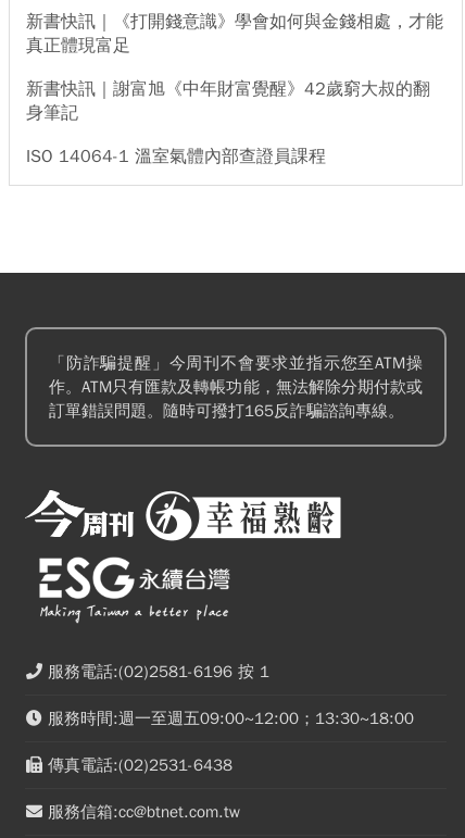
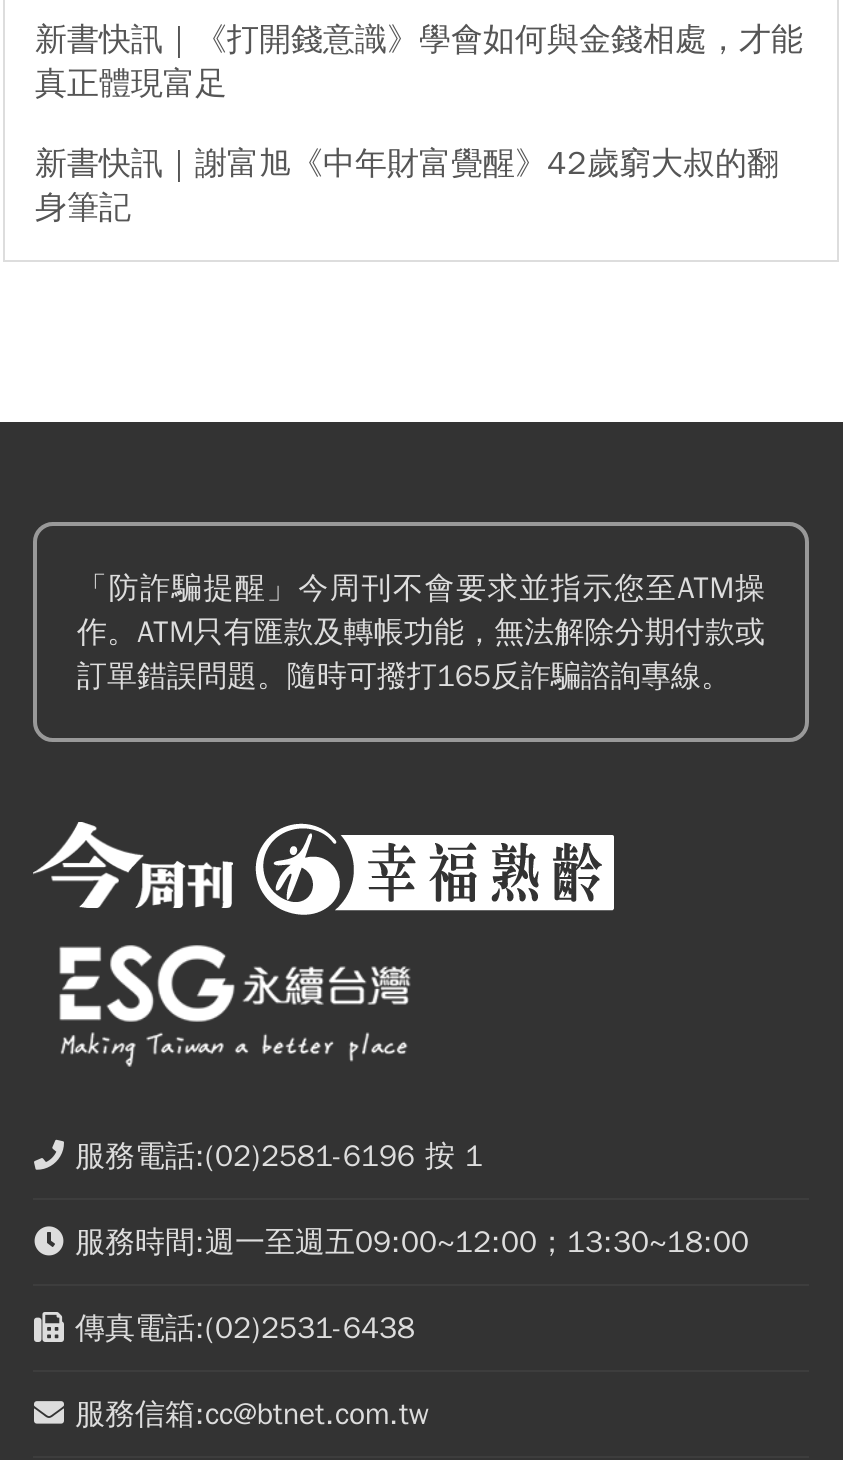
[26,145,326,167] ISO 14064-1 溫室氣體內部查證員課程 -> none

